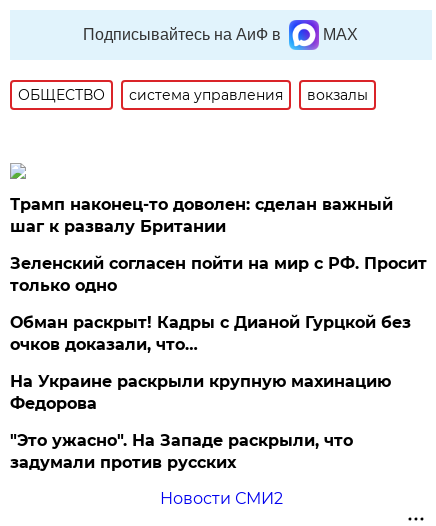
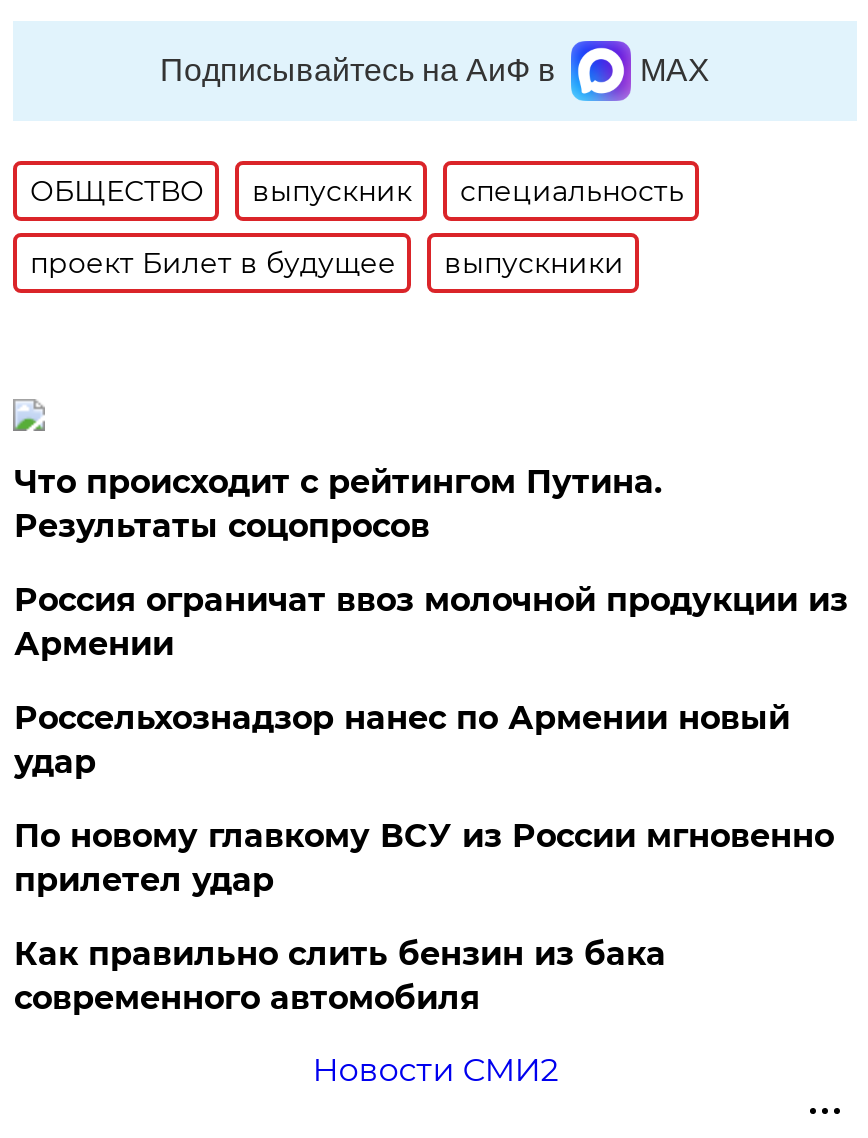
[129,86,368,104] система управления | вокзалы -> [30,172,684,280] выпускник | специальность | проект Билет в будущее | выпускники
[10,195,427,472] Трамп наконец-то доволен: сделан важный | шаг к развалу Британии | Зеленский согласен пойти на мир с РФ. Просит | только одно | Обман раскрыт! Кадры с Дианой Гурцкой без | очков доказали, что… | На Украине раскрыли крупную махинацию | Федорова | "Это ужасно". На Западе раскрыли, что | задумали против русских -> [14,462,848,1016] Что происходит с рейтингом Путина. | Результаты соцопросов | Россия ограничат ввоз молочной продукции из | Армении | Россельхознадзор нанес по Армении новый | удар | По новому главкому ВСУ из России мгновенно | прилетел удар | Как правильно слить бензин из бака | современного автомобиля

